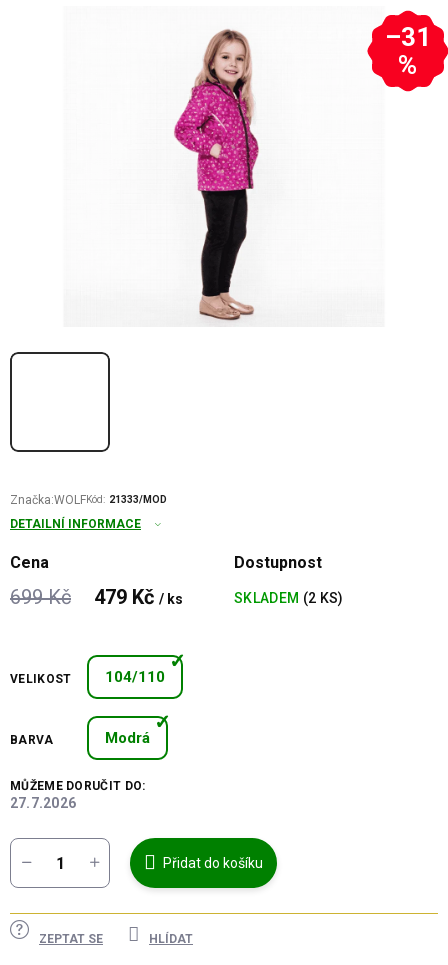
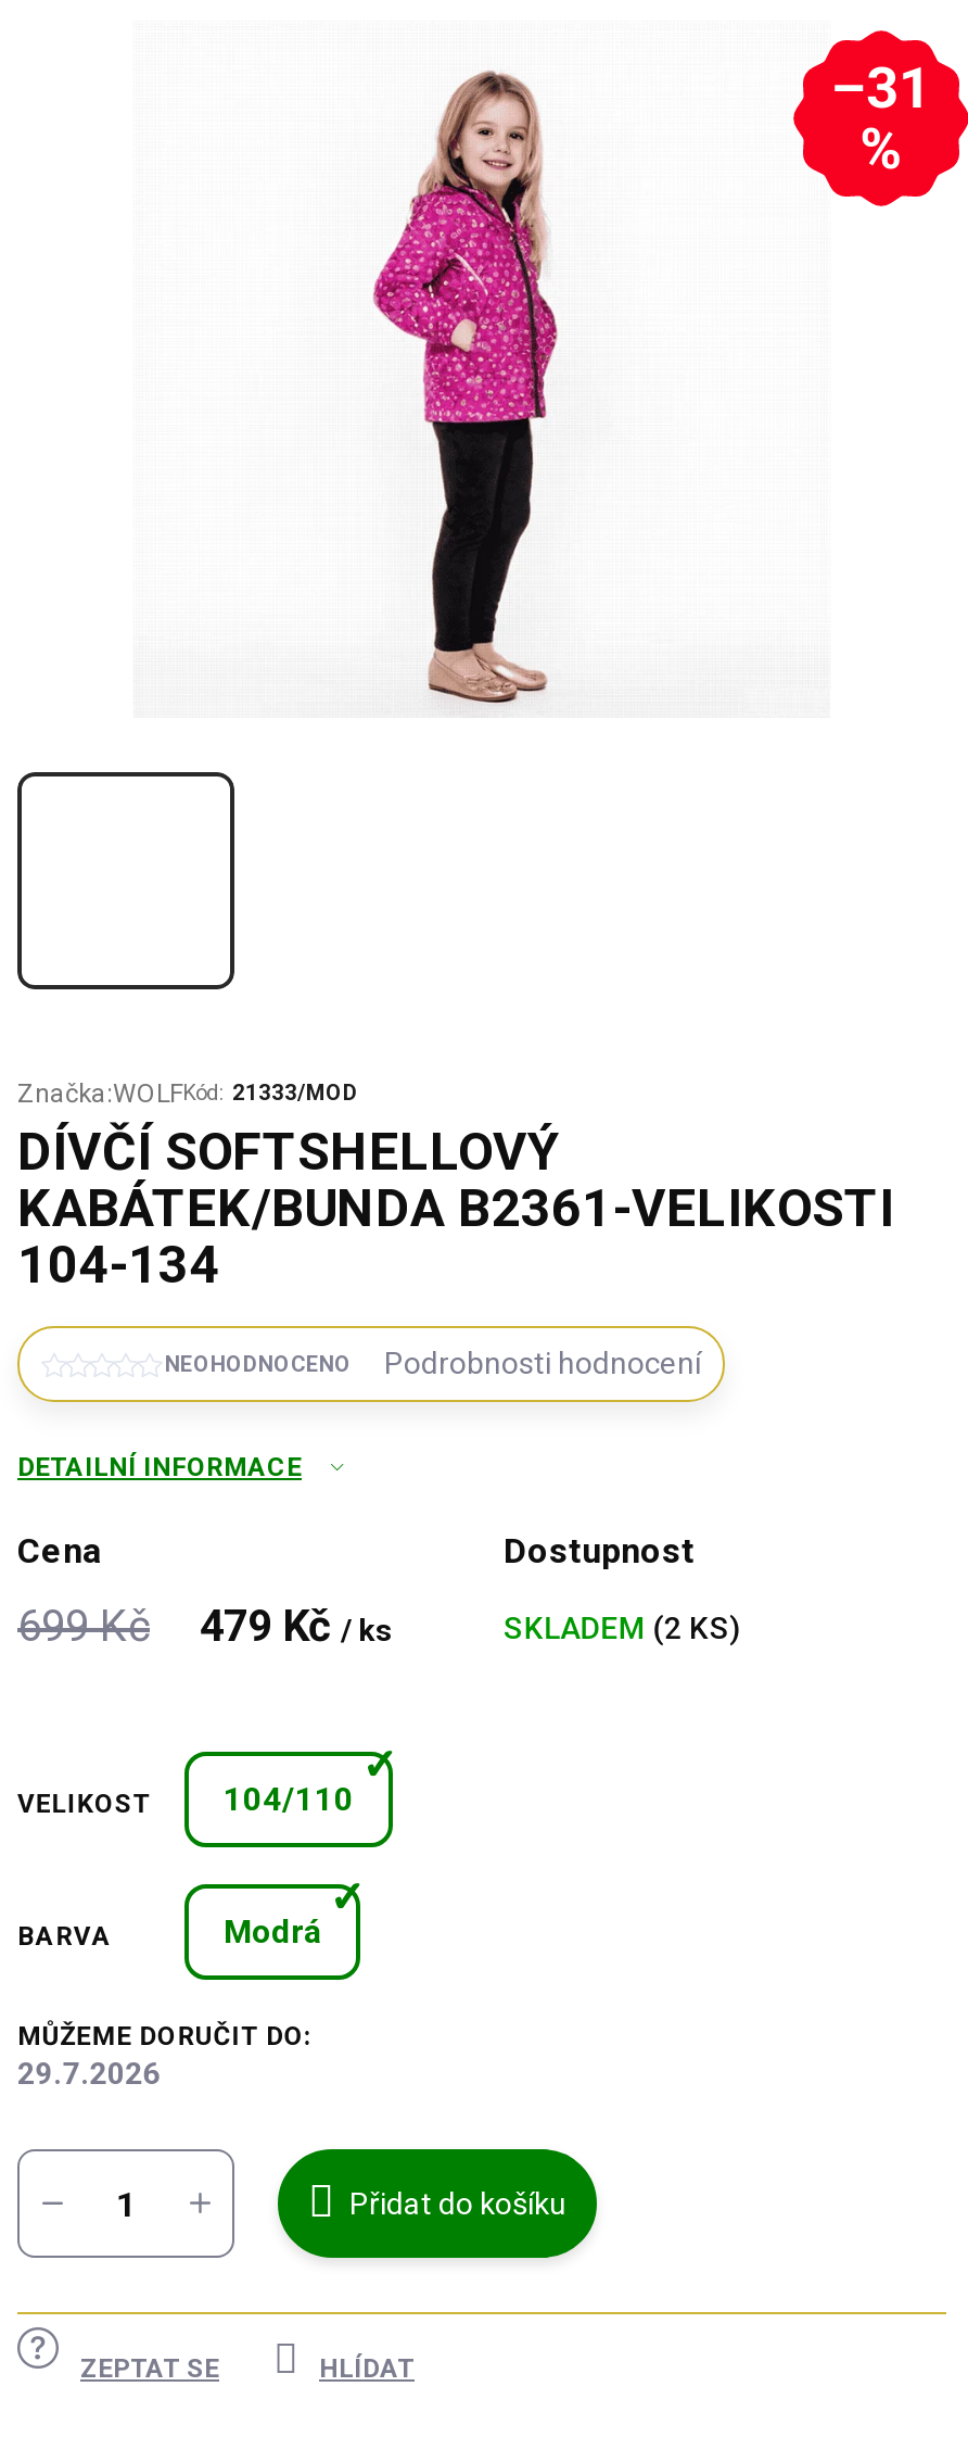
none -> [17,1122,894,1380] DÍVČÍ SOFTSHELLOVÝ | KABÁTEK/BUNDA B2361-VELIKOSTI | 104-134 | NEOHODNOCENO | Podrobnosti hodnocení
[10,795,76,811] 27.7.2026 -> [17,2056,161,2091] 29.7.2026

